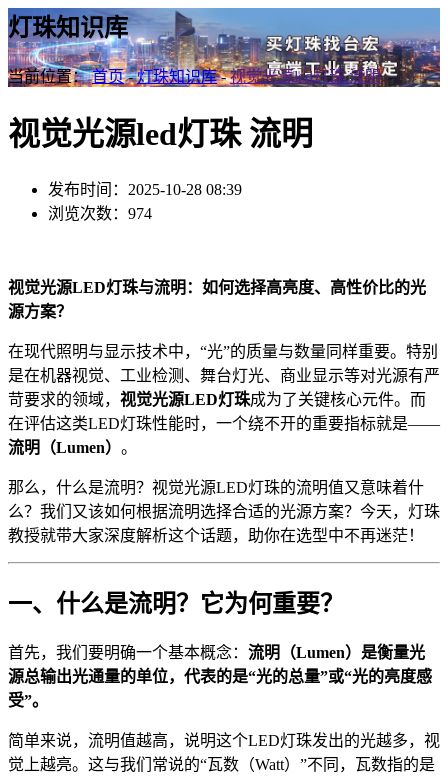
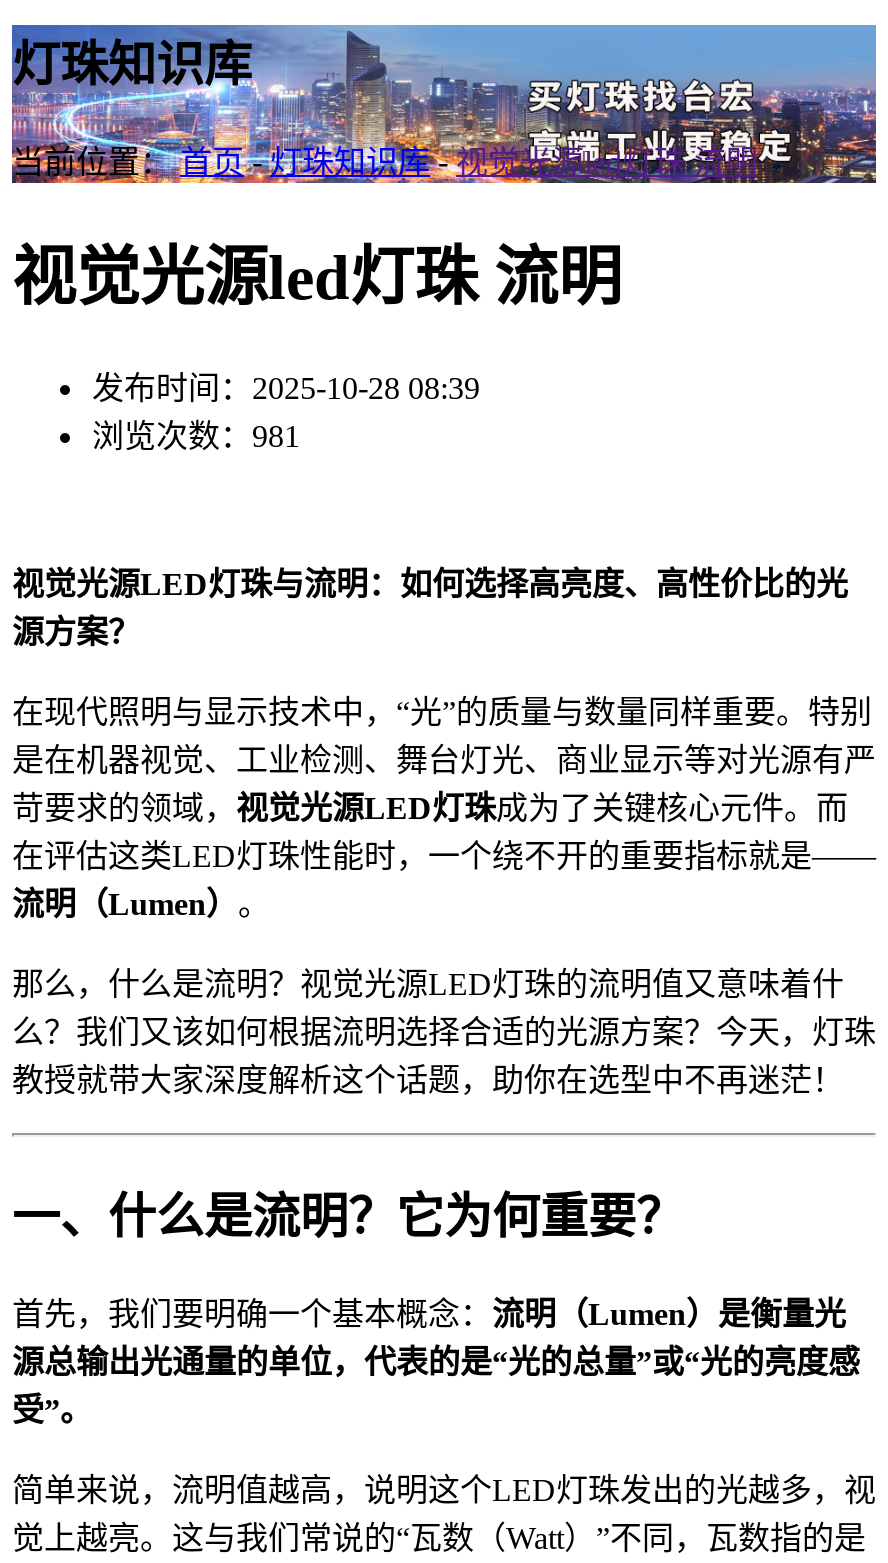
[48,205,152,222] 浏览次数：974 -> [92,418,300,452] 浏览次数：981

